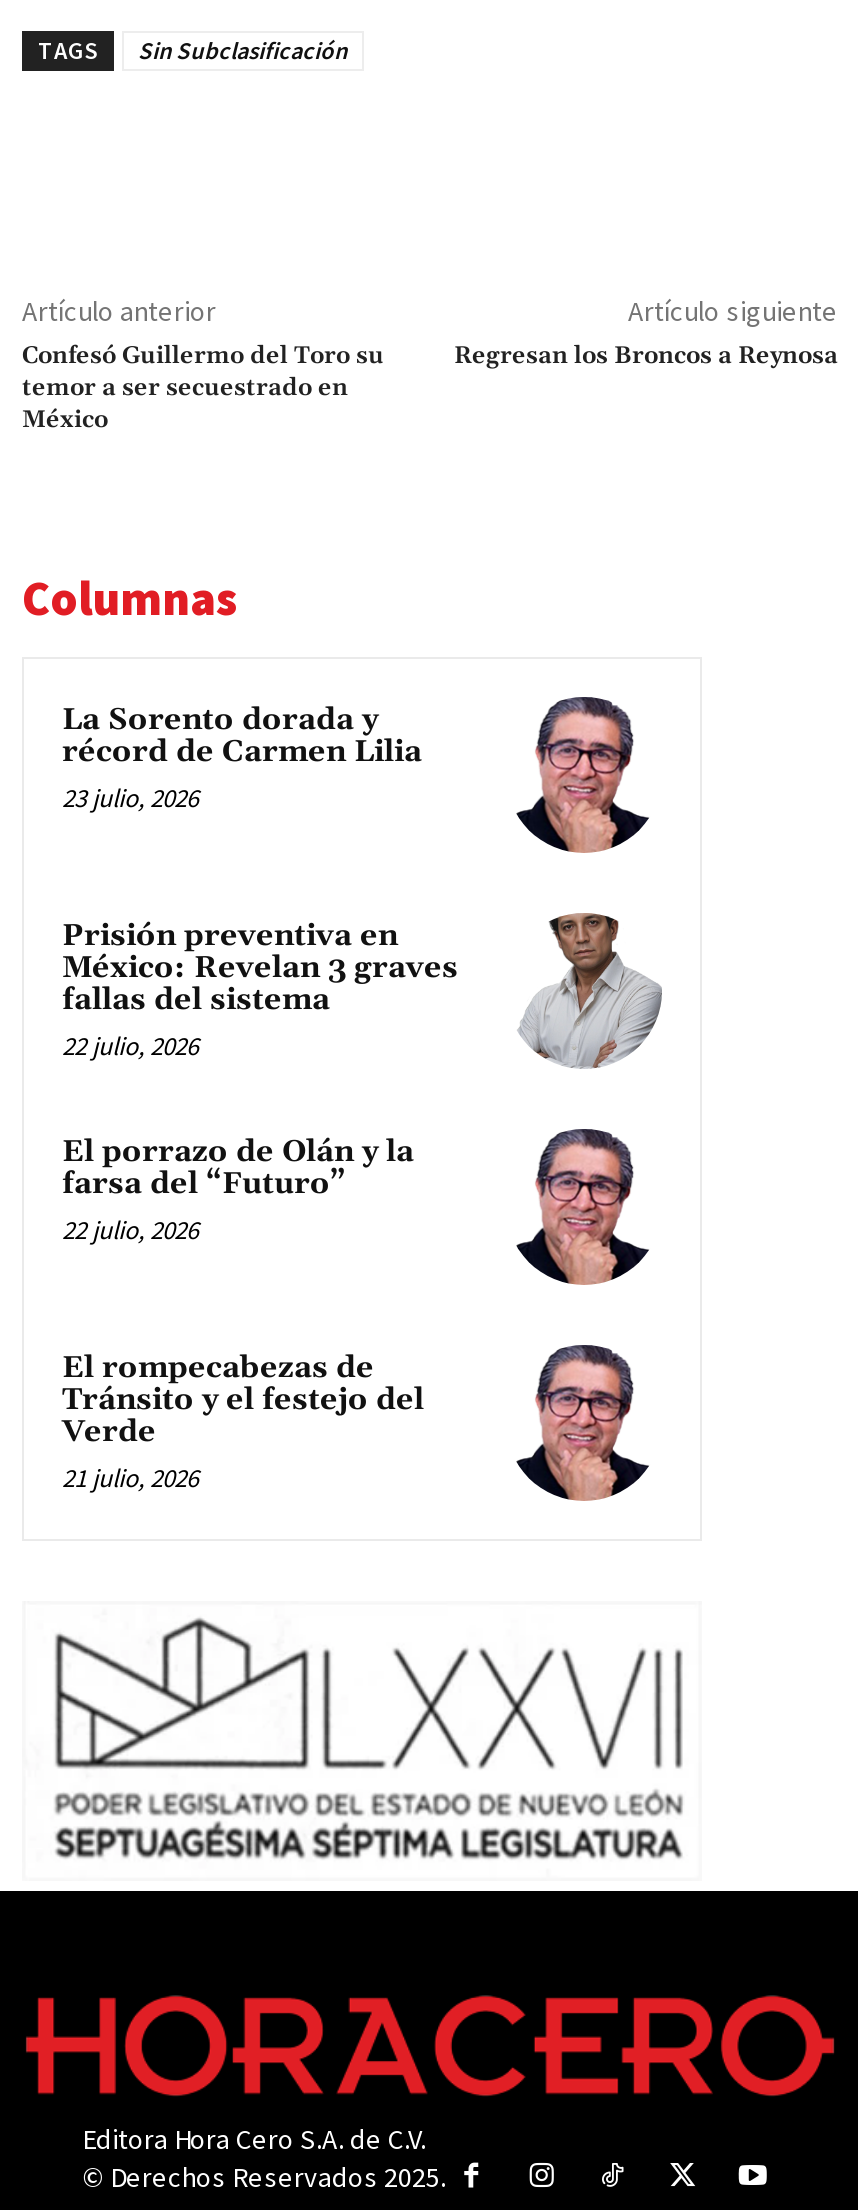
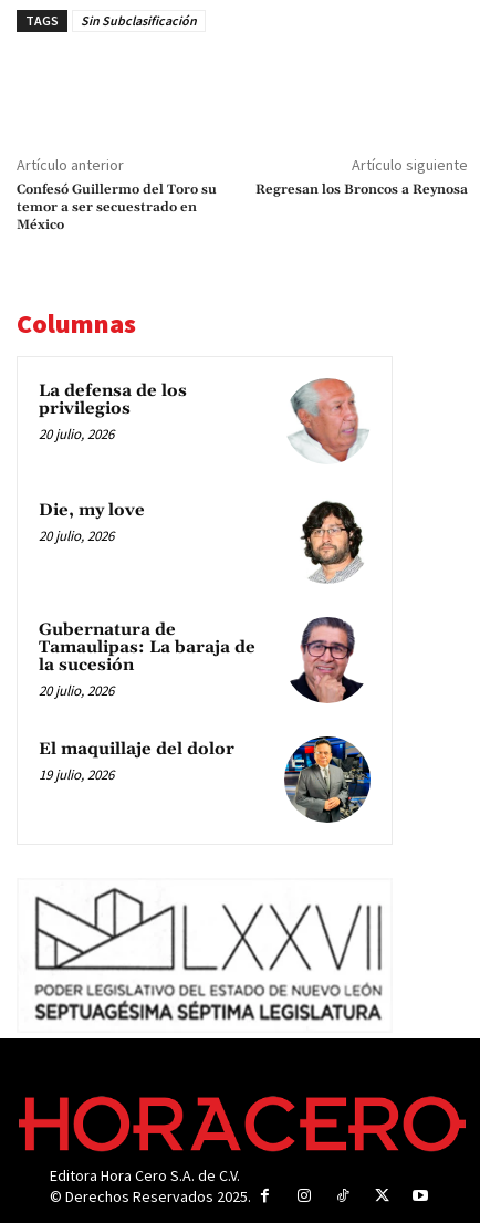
[62,700,422,814] La Sorento dorada y | récord de Carmen Lilia | 23 julio, 2026 -> [39,380,187,443] La defensa de los | privilegios | 20 julio, 2026
[516,695,656,853] [image] -> [288,378,369,463] [image]
[62,916,458,1062] Prisión preventiva en | México: Revelan 3 graves | fallas del sistema | 22 julio, 2026 -> [39,499,145,545] Die, my love | 20 julio, 2026
[518,911,664,1067] [image] -> [292,498,371,582] [image]
[62,1132,414,1246] El porrazo de Olán y la | farsa del “Futuro” | 22 julio, 2026 -> [39,619,255,700] Gubernatura de | Tamaulipas: La baraja de | la sucesión | 20 julio, 2026
[62,1348,424,1494] El rompecabezas de | Tránsito y el festejo del | Verde | 21 julio, 2026 -> [39,738,234,784] El maquillaje del dolor | 19 julio, 2026
[506,1347,662,1501] [image] -> [283,738,372,824] [image]

